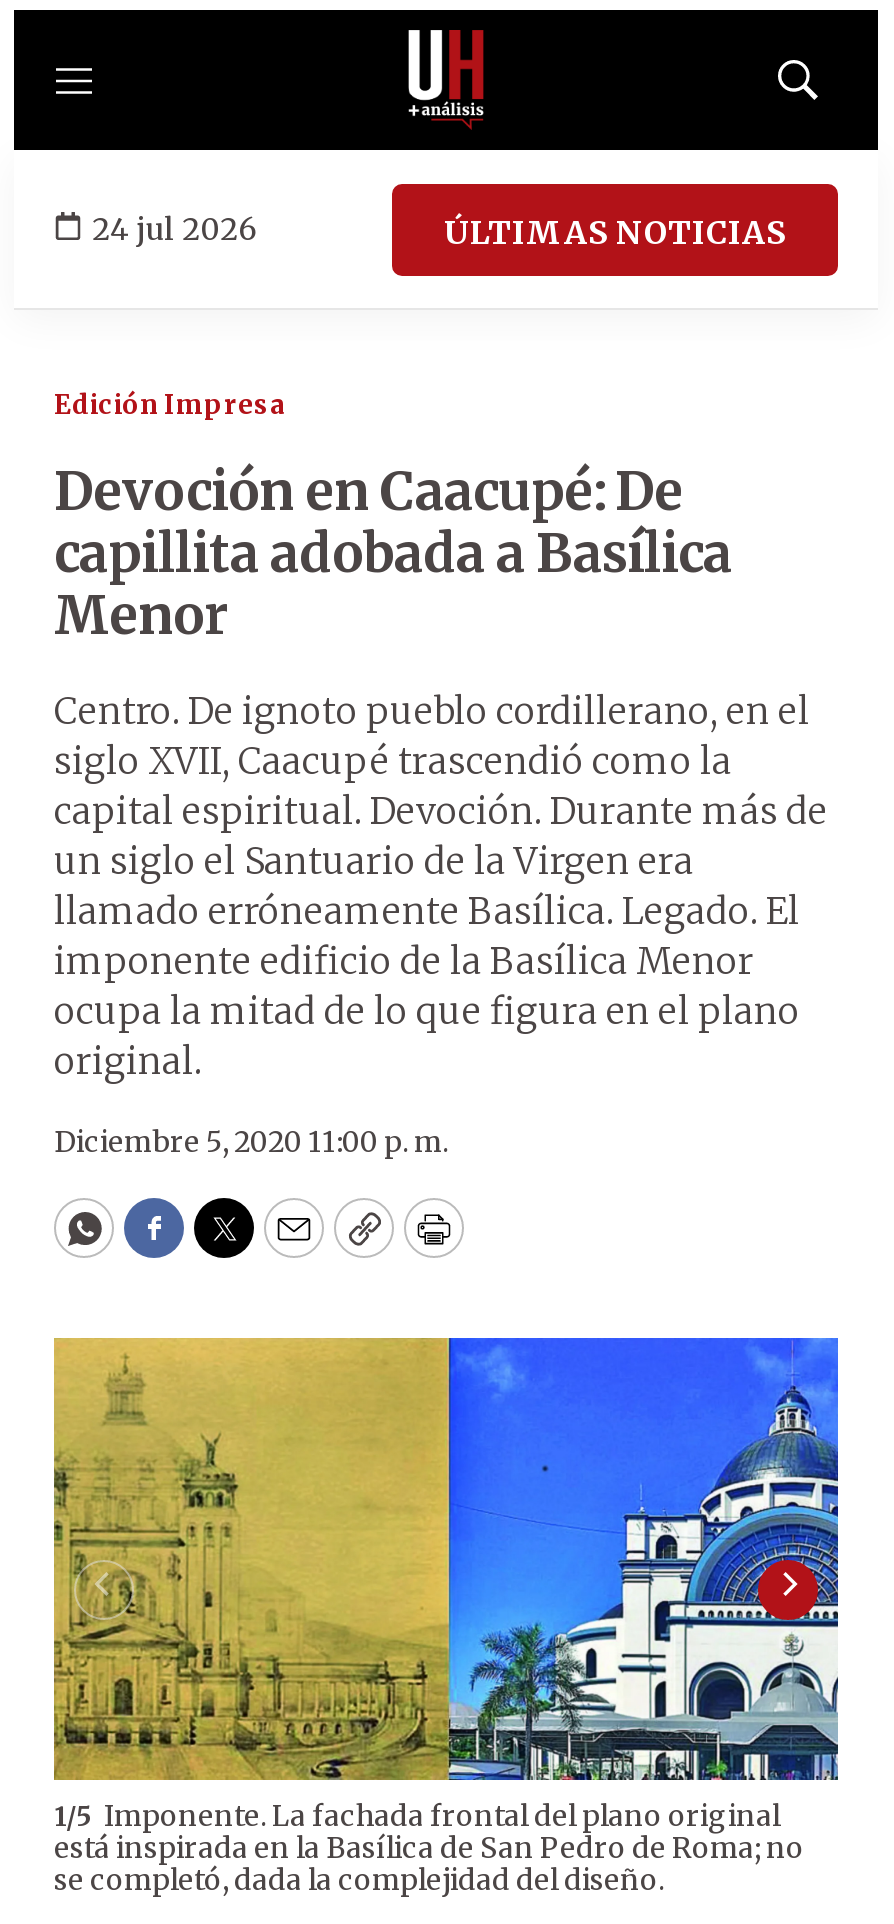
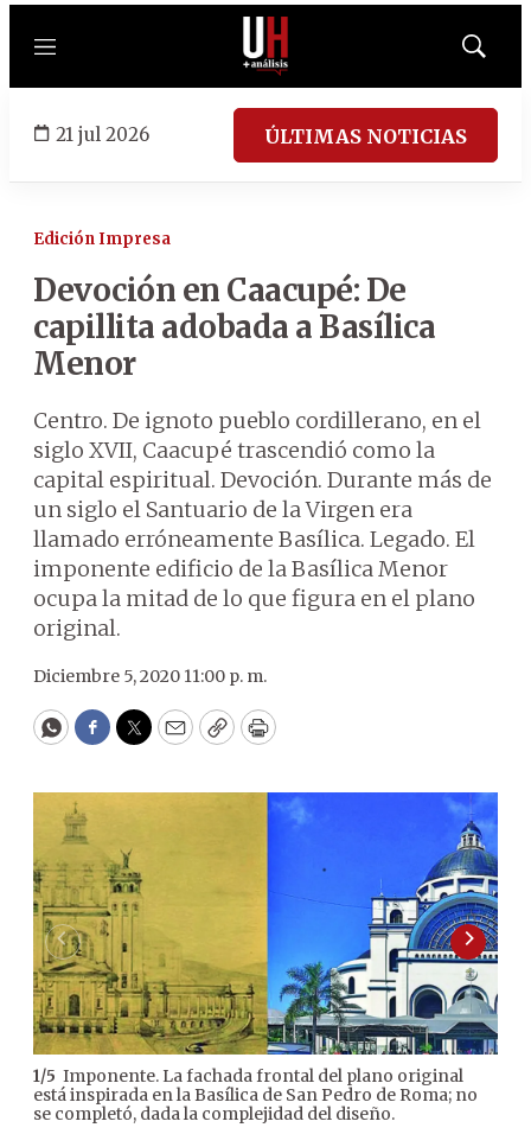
[92,209,256,247] 24 jul 2026 -> [56,123,149,145] 21 jul 2026

